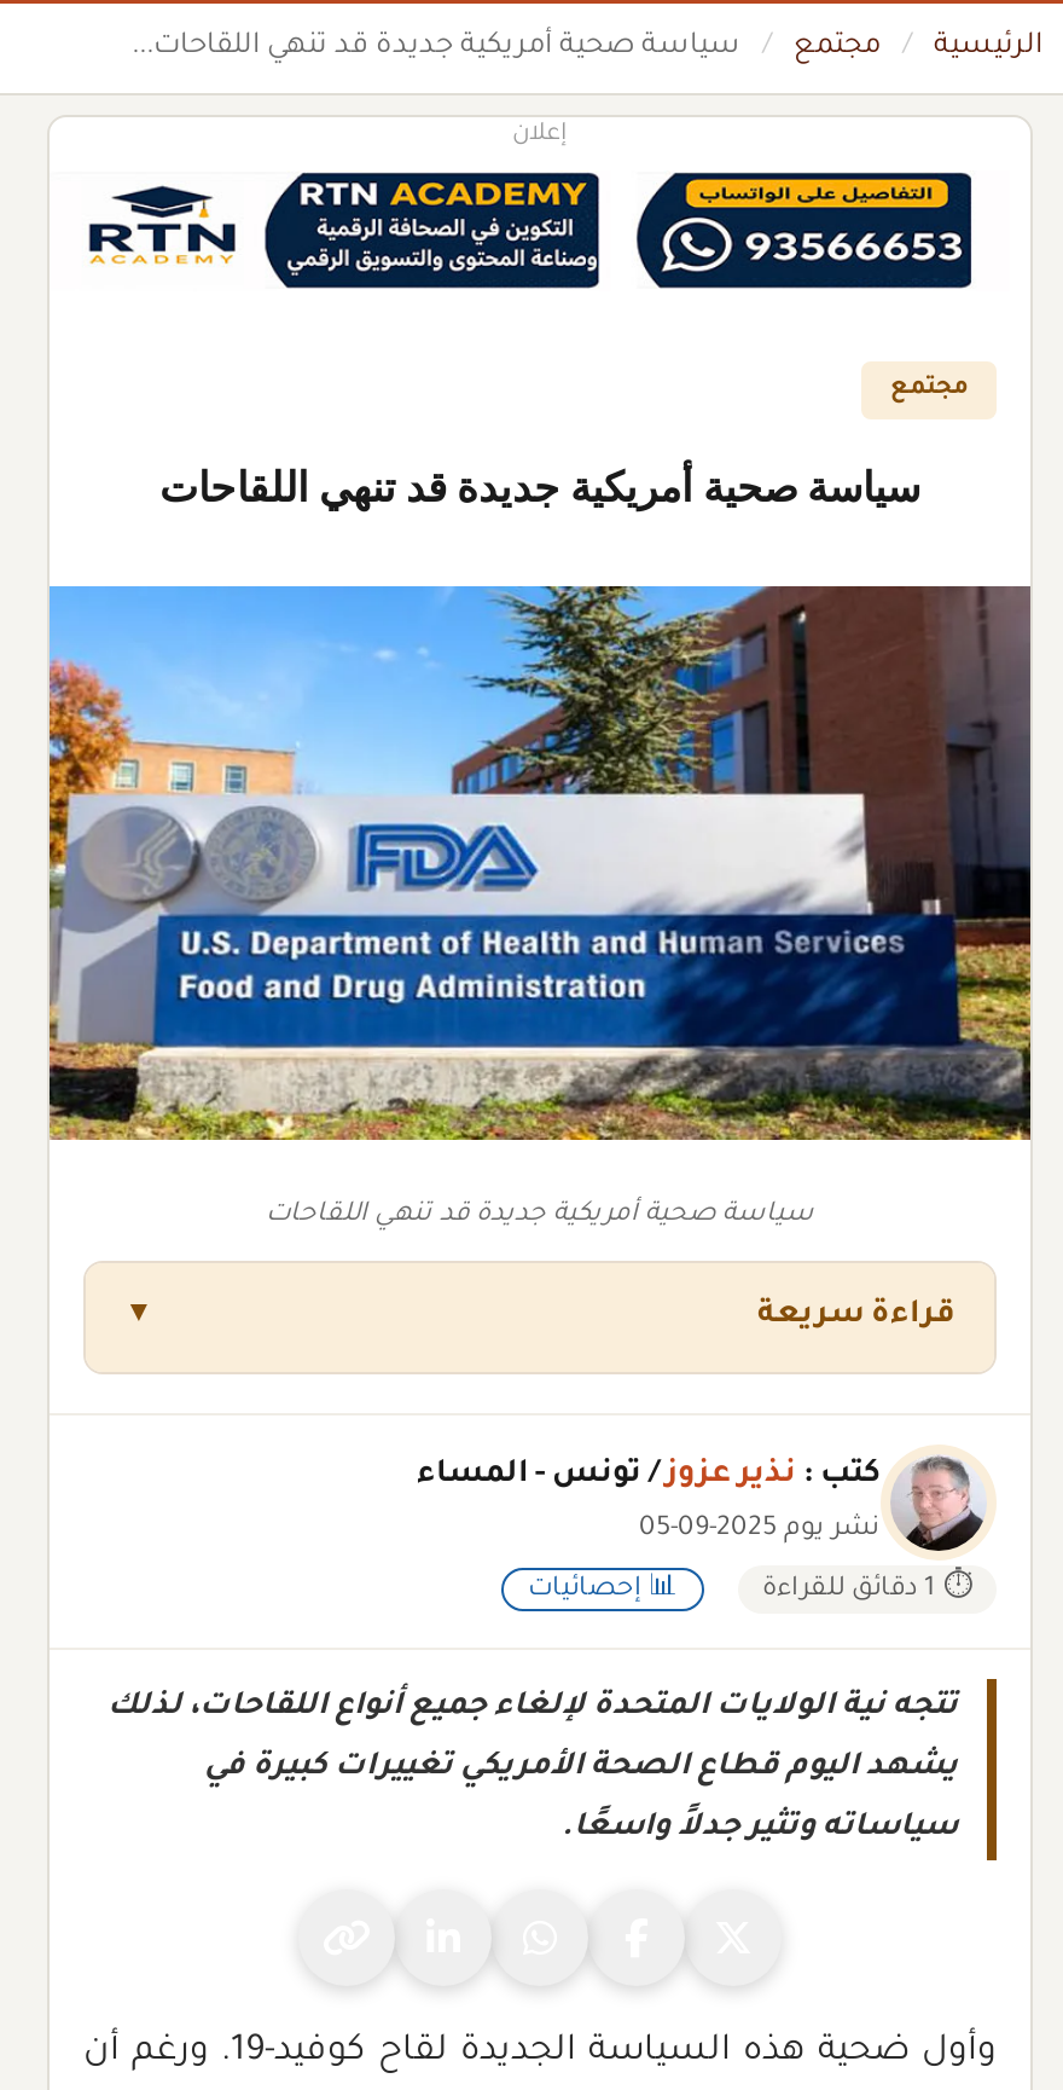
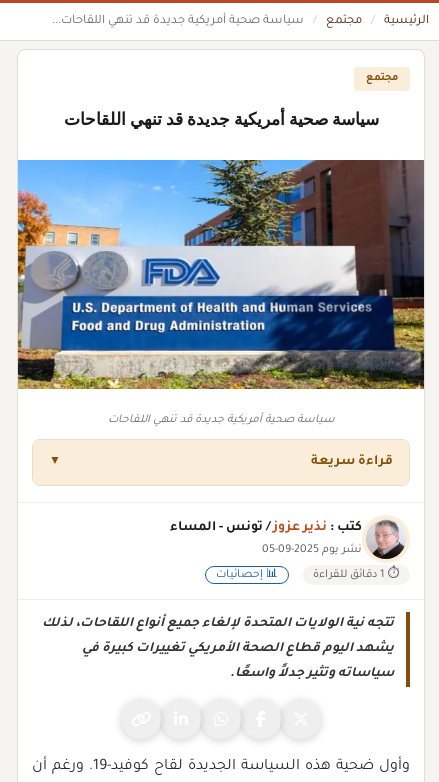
[512,122,568,149] إعلان -> none
[262,170,603,291] [image] -> none
[634,163,992,291] [image] -> none
[86,183,238,267] [image] -> none

